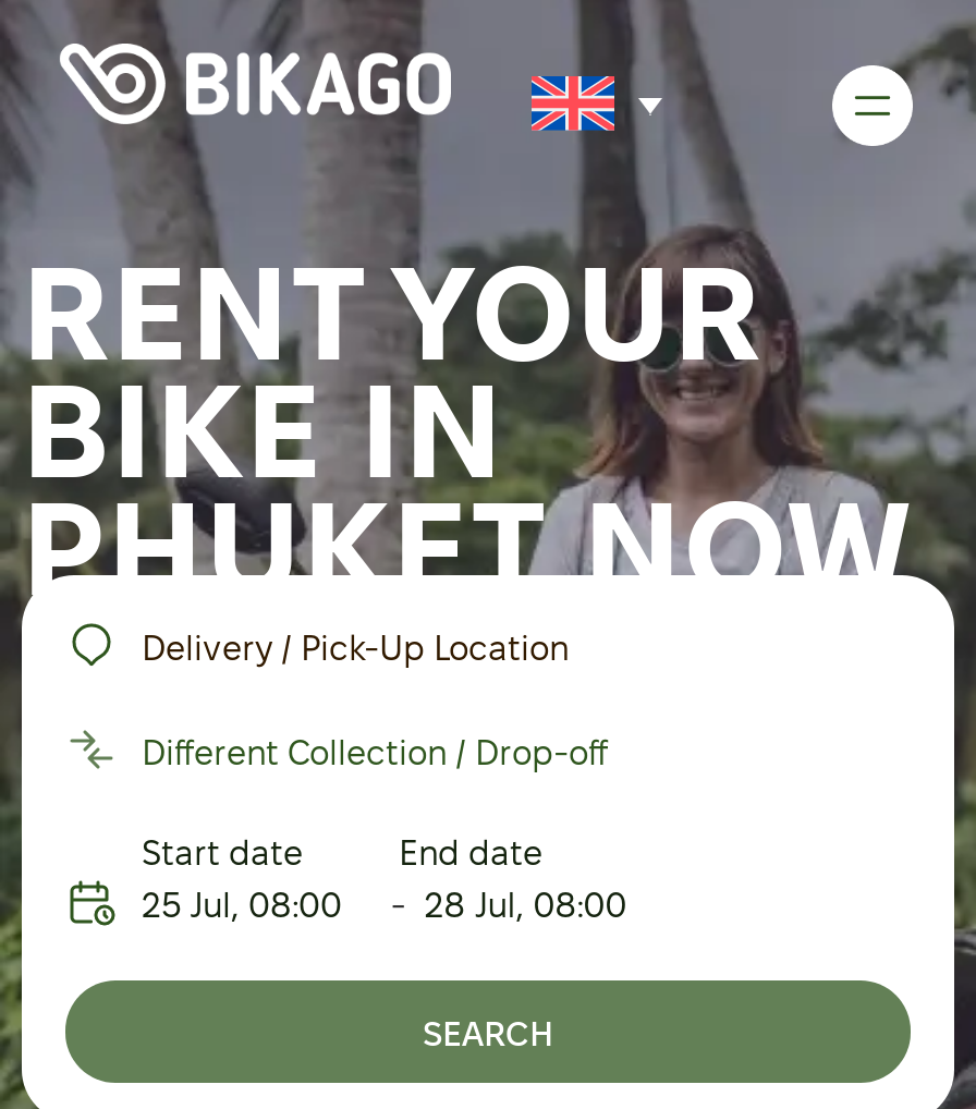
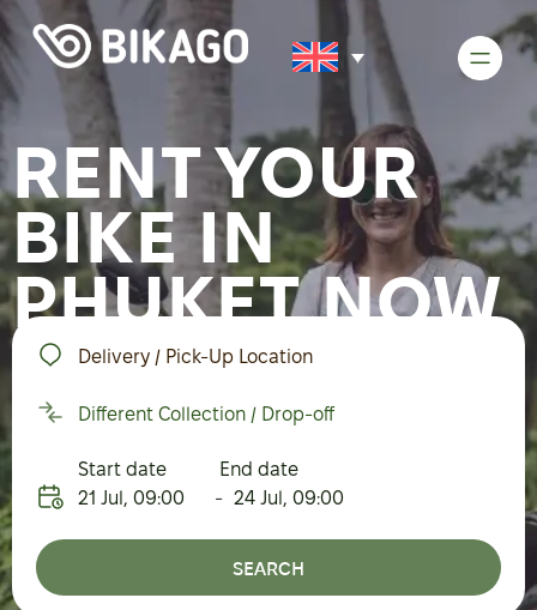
[142,887,342,924] 25 Jul, 08:00 -> [78,488,185,508] 21 Jul, 09:00
[391,887,627,924] - 28 Jul, 08:00 -> [215,488,344,508] - 24 Jul, 09:00

